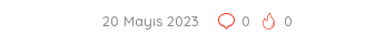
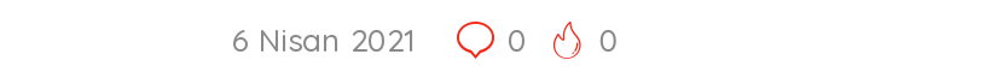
[102,12,199,29] 20 Mayıs 2023 -> [232,22,416,60] 6 Nisan 2021

